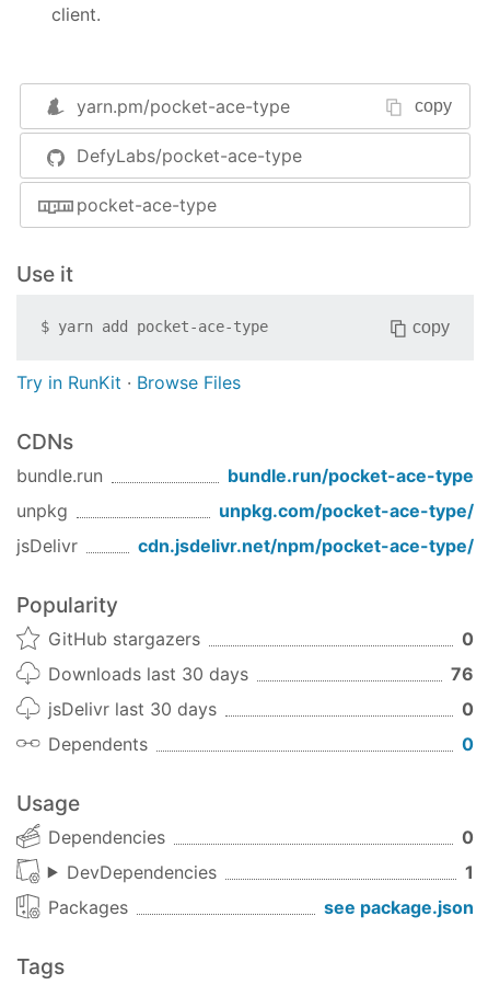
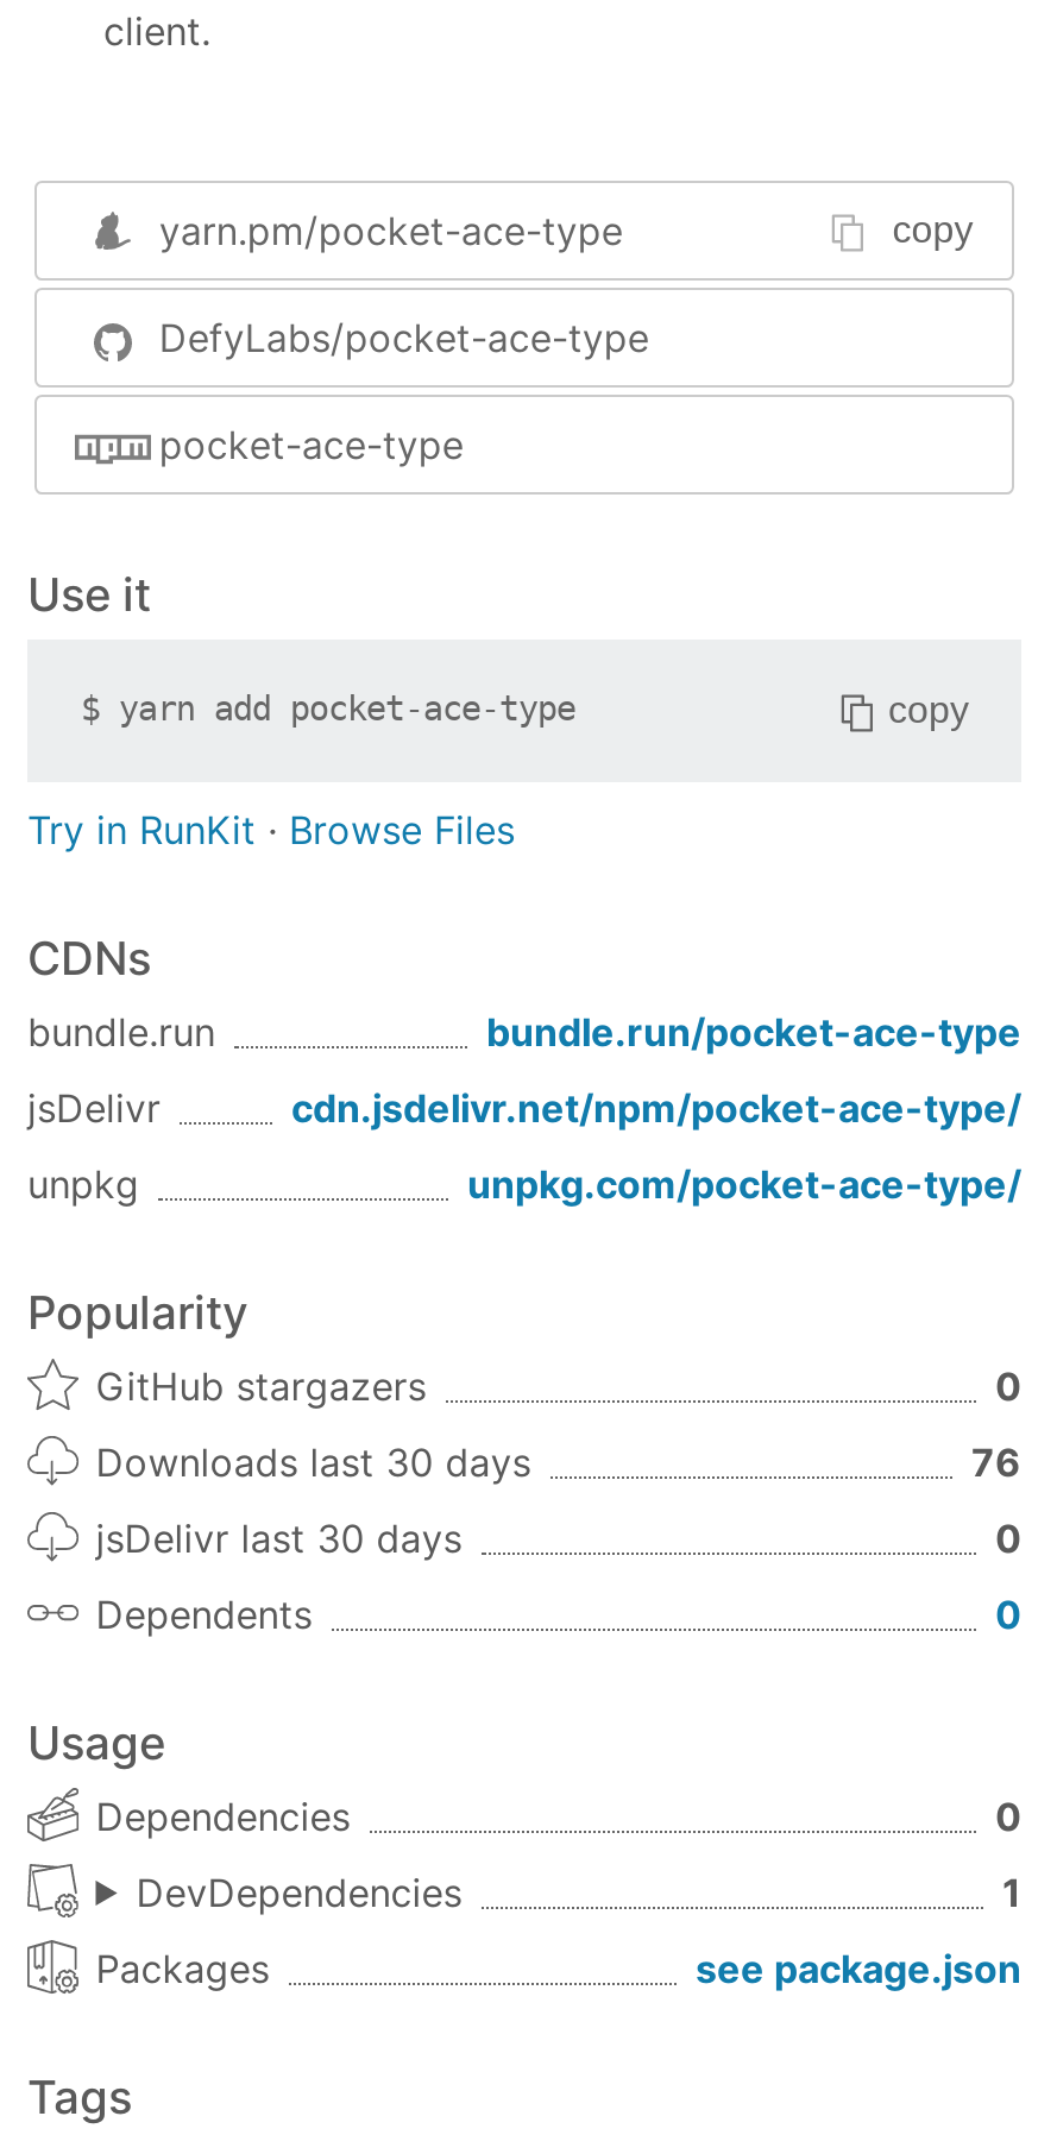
moved [16,499,474,521] -> [27,1159,1021,1207]: unpkg | unpkg.com/pocket-ace-type/
moved [16,534,474,556] -> [27,1083,1021,1131]: jsDelivr | cdn.jsdelivr.net/npm/pocket-ace-type/

